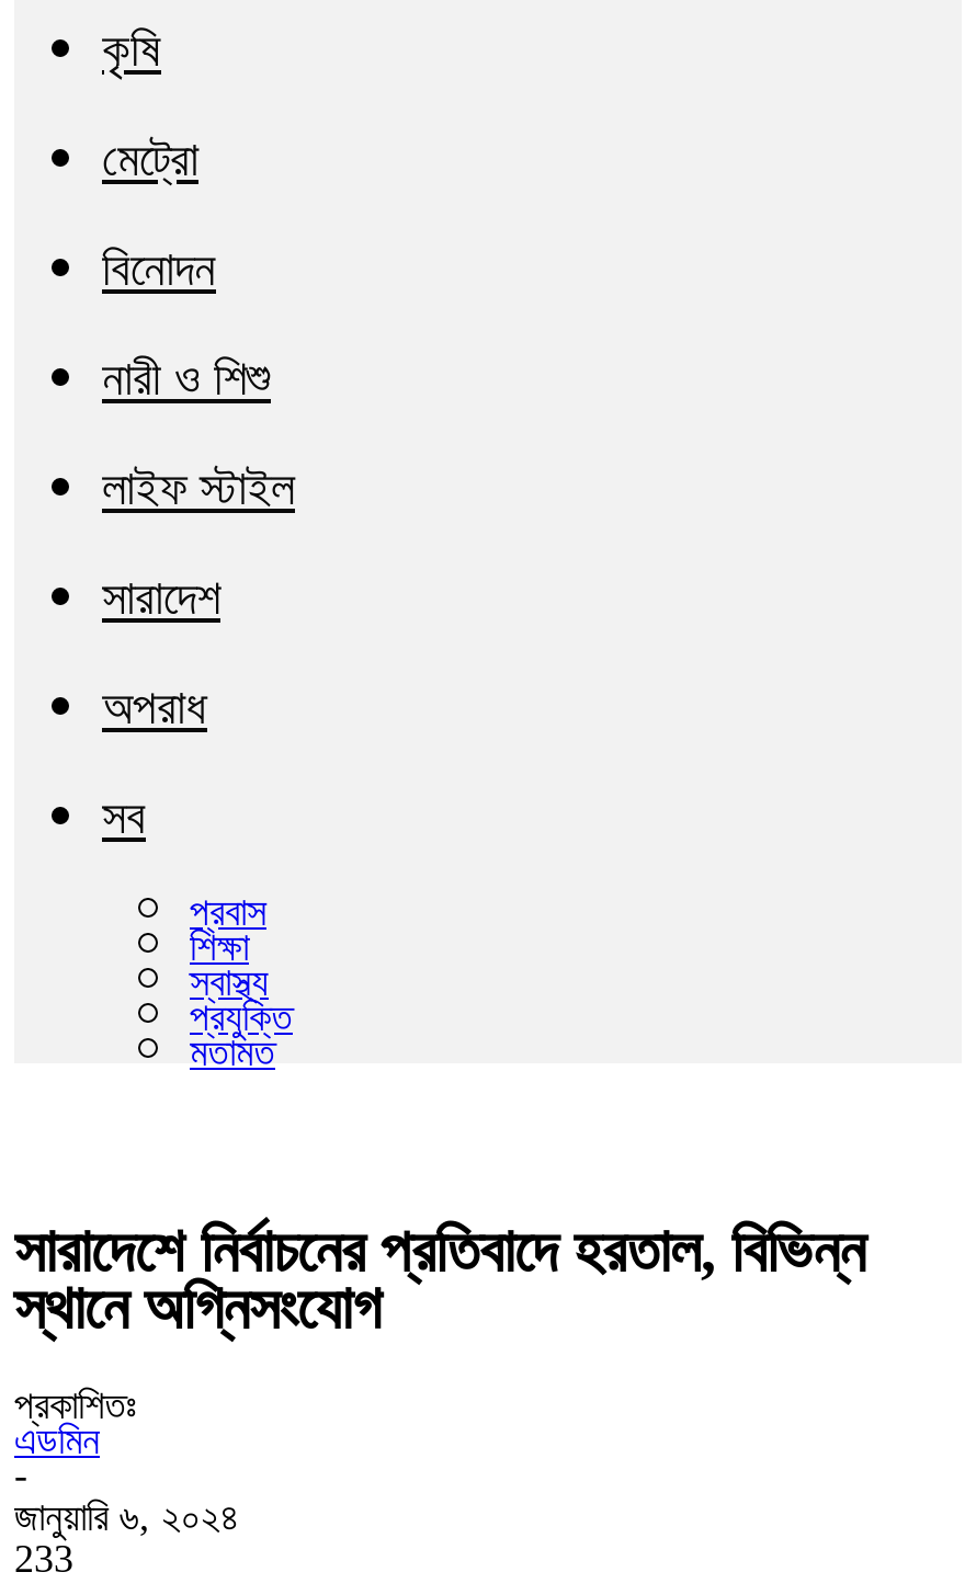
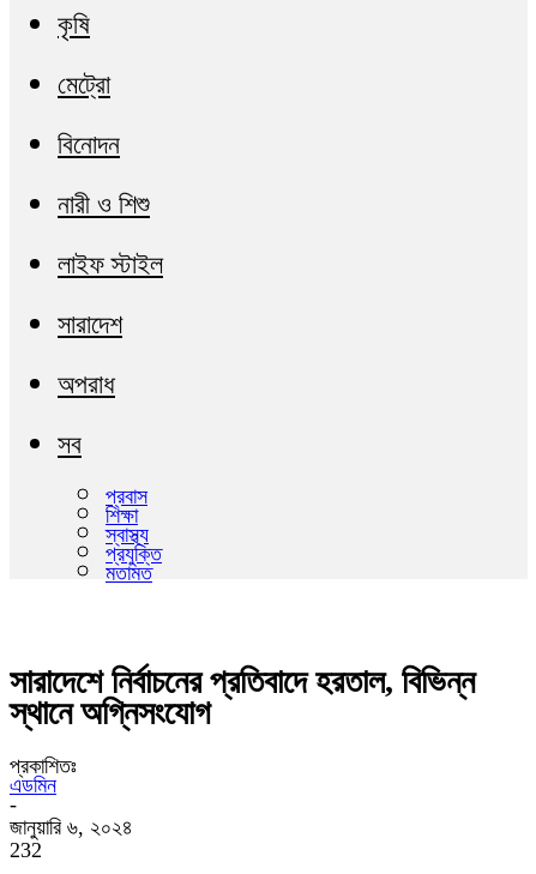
[14,1537,73,1581] 233 -> [10,838,42,862] 232

